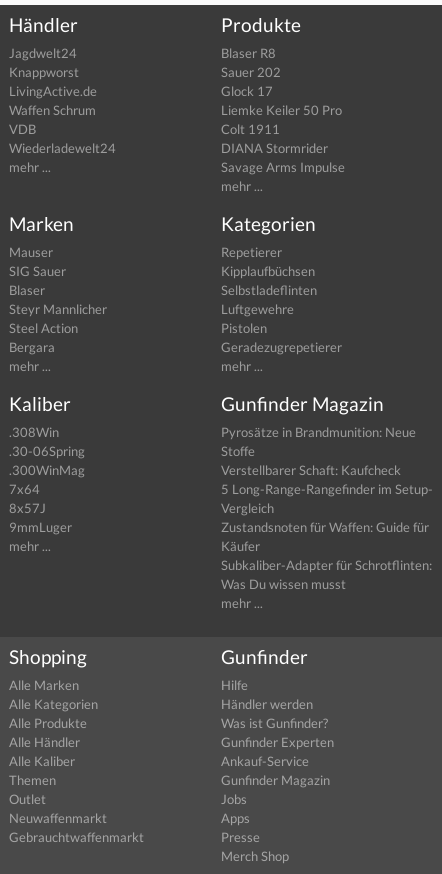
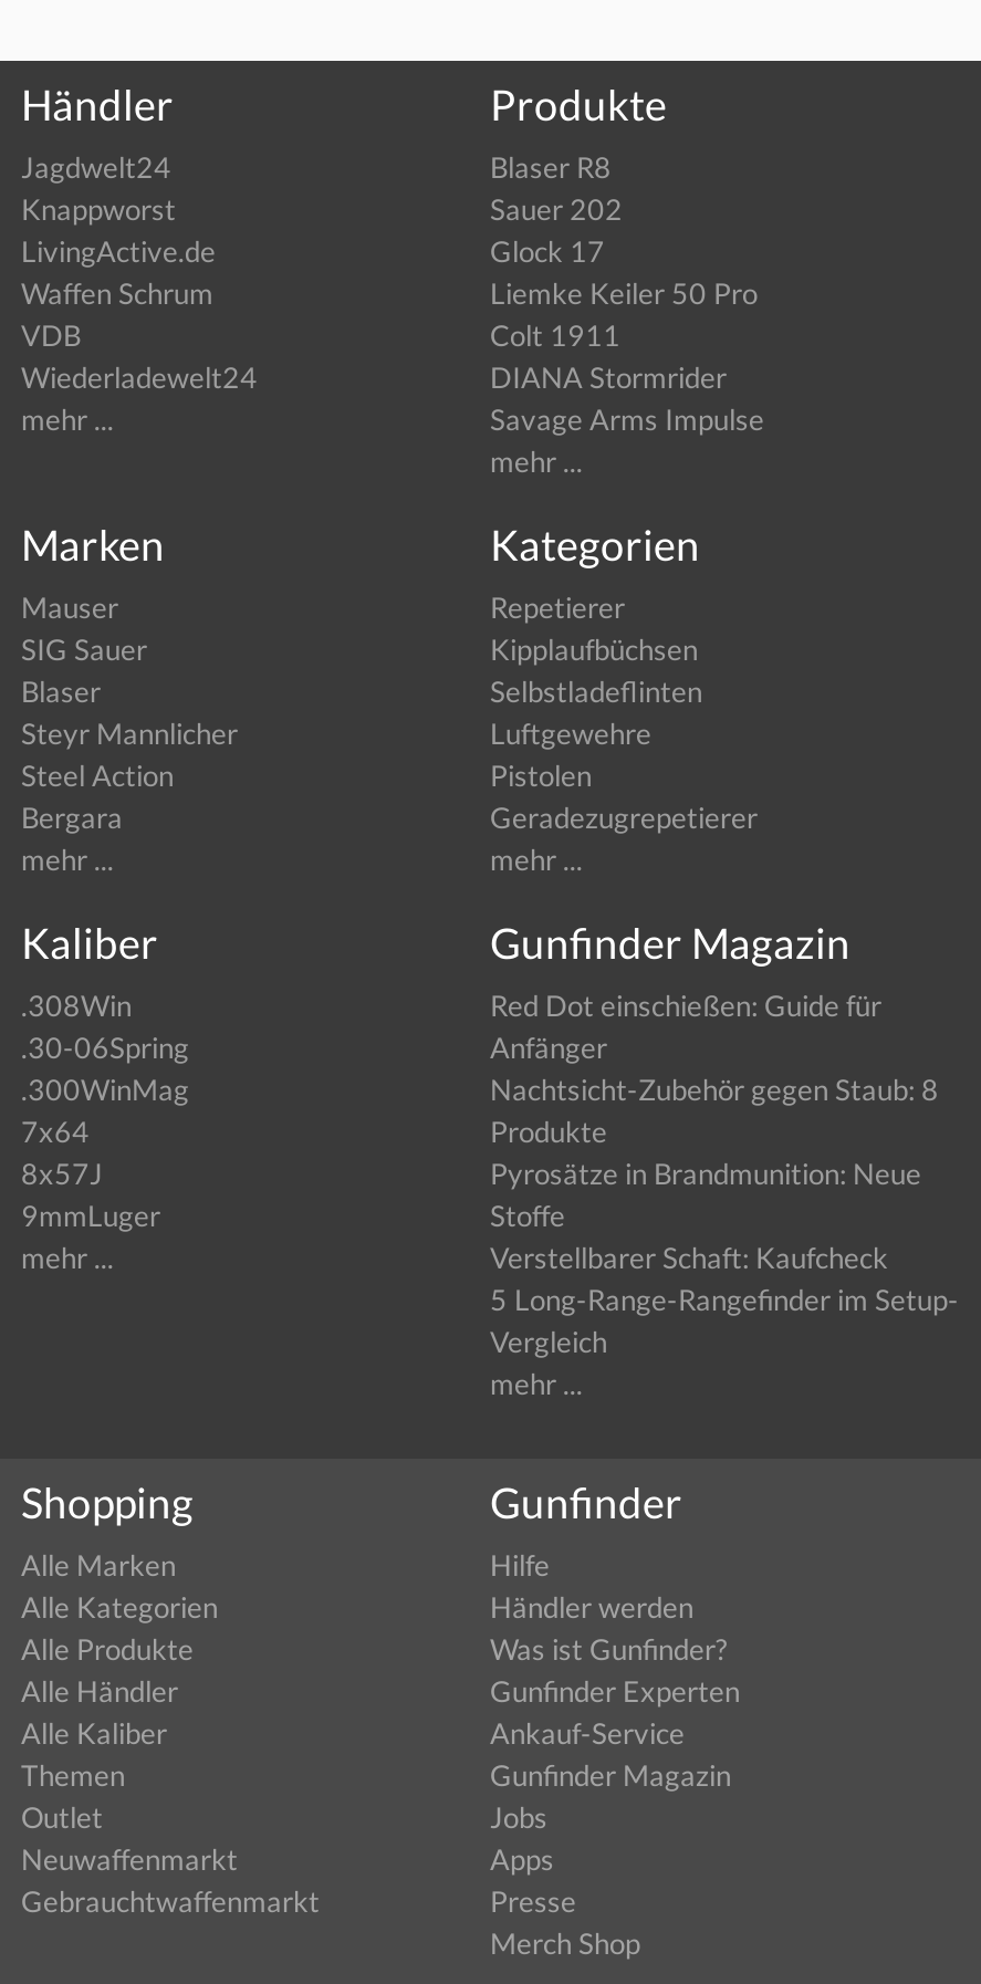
moved [221,424,433,516] -> [490,1155,959,1359]: Pyrosätze in Brandmunition: Neue | Stoffe | Verstellbarer Schaft: Kaufcheck | 5 Long-Range-Rangefinder im Setup- | Vergleich
none -> [490,987,939,1149] Red Dot einschießen: Guide für | Anfänger | Nachtsicht-Zubehör gegen Staub: 8 | Produkte
[221,519,432,592] Zustandsnoten für Waffen: Guide für | Käufer | Subkaliber-Adapter für Schrotflinten: | Was Du wissen musst -> none

